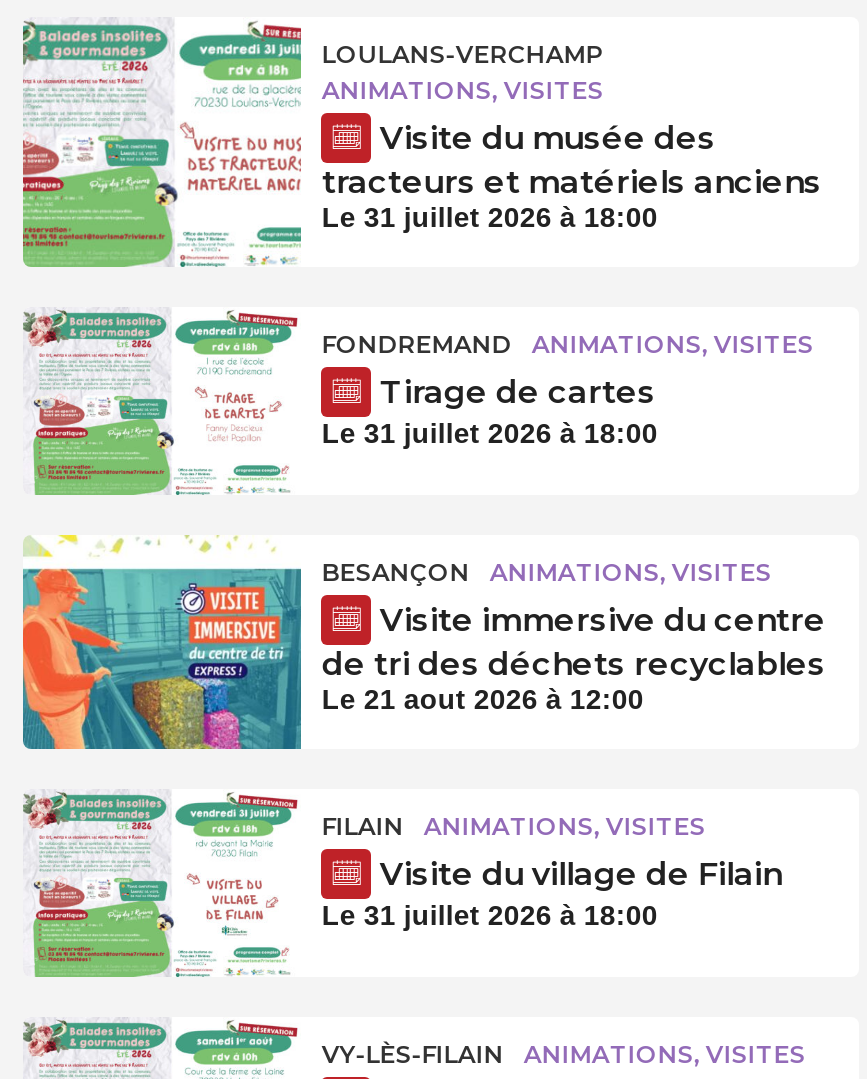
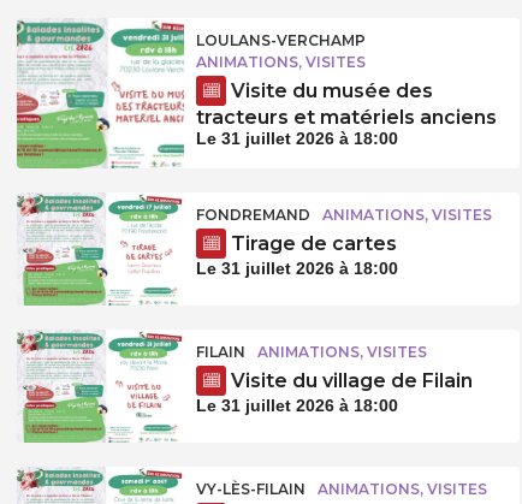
[21,533,826,751] [image] | BESANÇON | ANIMATIONS, VISITES | Visite immersive du centre | de tri des déchets recyclables | Le 21 aout 2026 à 12:00 -> none

